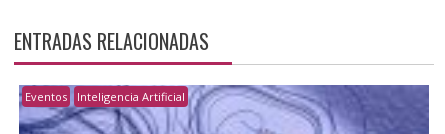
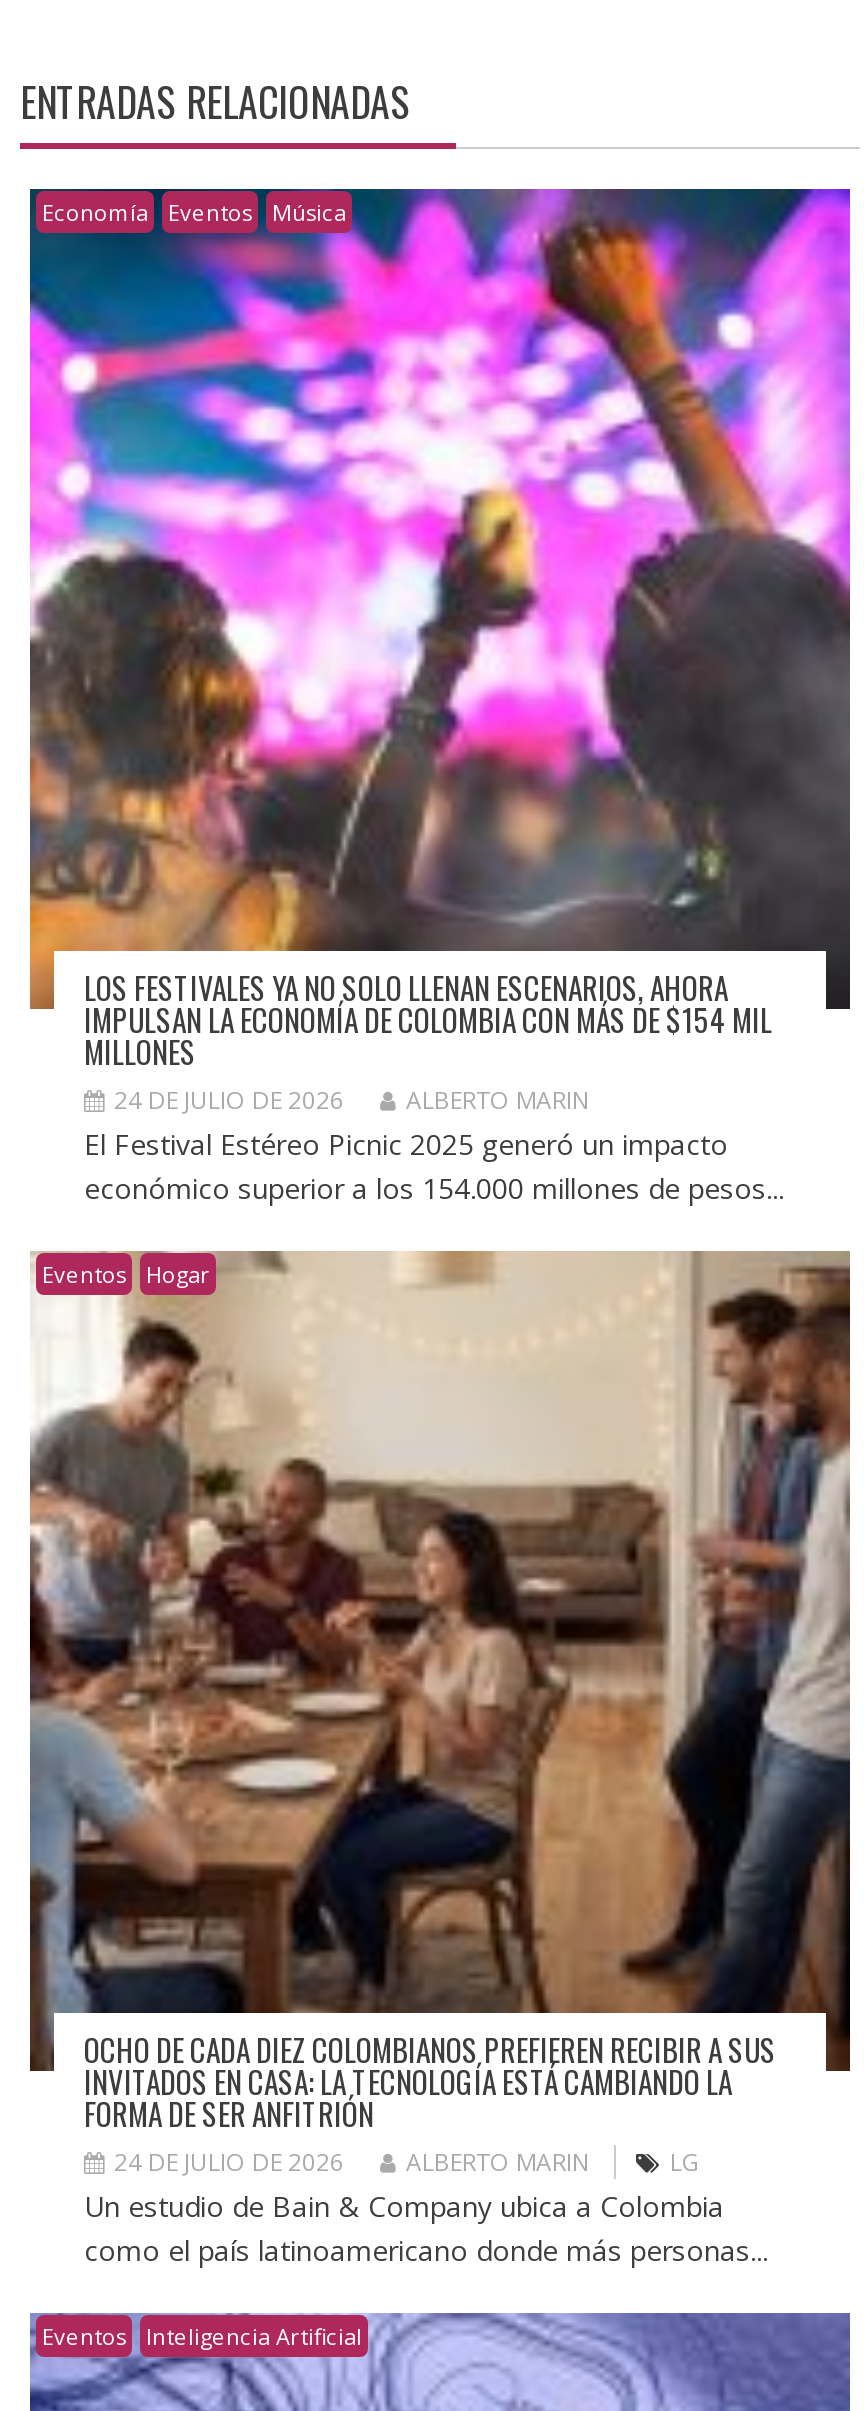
none -> [28,188,852,1010] [image] | Economía | Eventos | Música
none -> [28,965,852,2072] [image] | LOS FESTIVALES YA NO SOLO LLENAN ESCENARIOS, AHORA | IMPULSAN LA ECONOMÍA DE COLOMBIA CON MÁS DE $154 MIL | MILLONES | 24 DE JULIO DE 2026 | ALBERTO MARIN | El Festival Estéreo Picnic 2025 generó un impacto | económico superior a los 154.000 millones de pesos... | Eventos | Hogar
none -> [84,2027,776,2269] OCHO DE CADA DIEZ COLOMBIANOS PREFIEREN RECIBIR A SUS | INVITADOS EN CASA: LA TECNOLOGÍA ESTÁ CAMBIANDO LA | FORMA DE SER ANFITRIÓN | 24 DE JULIO DE 2026 | ALBERTO MARIN | LG | Un estudio de Bain & Company ubica a Colombia | como el país latinoamericano donde más personas...

